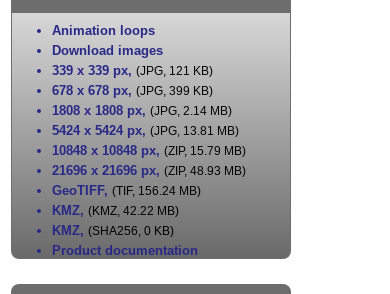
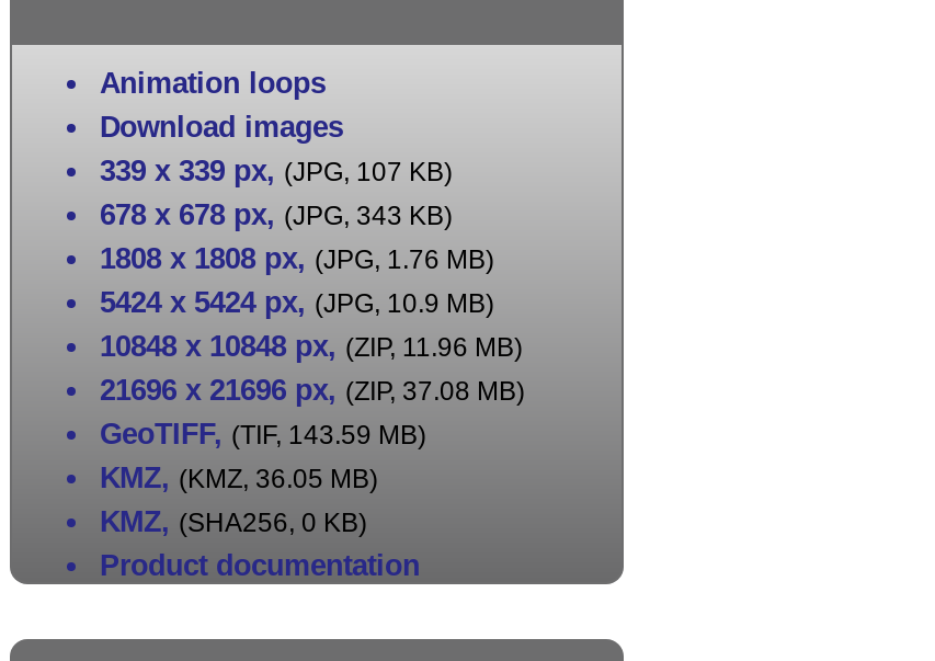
[52,63,213,78] 339 x 339 px, (JPG, 121 KB) -> [100,155,453,188] 339 x 339 px, (JPG, 107 KB)
[52,83,213,98] 678 x 678 px, (JPG, 399 KB) -> [100,199,453,232] 678 x 678 px, (JPG, 343 KB)
[52,103,232,118] 1808 x 1808 px, (JPG, 2.14 MB) -> [100,242,494,275] 1808 x 1808 px, (JPG, 1.76 MB)
[52,123,239,138] 5424 x 5424 px, (JPG, 13.81 MB) -> [100,286,494,319] 5424 x 5424 px, (JPG, 10.9 MB)
[52,143,246,158] 10848 x 10848 px, (ZIP, 15.79 MB) -> [100,330,523,363] 10848 x 10848 px, (ZIP, 11.96 MB)
[52,163,246,178] 21696 x 21696 px, (ZIP, 48.93 MB) -> [100,374,525,407] 21696 x 21696 px, (ZIP, 37.08 MB)
[52,183,201,198] GeoTIFF, (TIF, 156.24 MB) -> [100,418,426,451] GeoTIFF, (TIF, 143.59 MB)
[52,203,179,218] KMZ, (KMZ, 42.22 MB) -> [100,462,378,495] KMZ, (KMZ, 36.05 MB)

